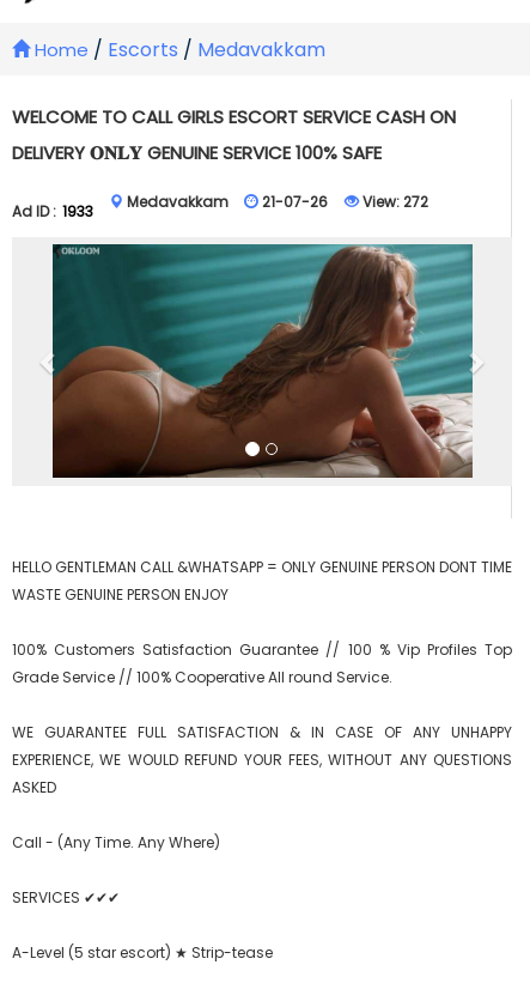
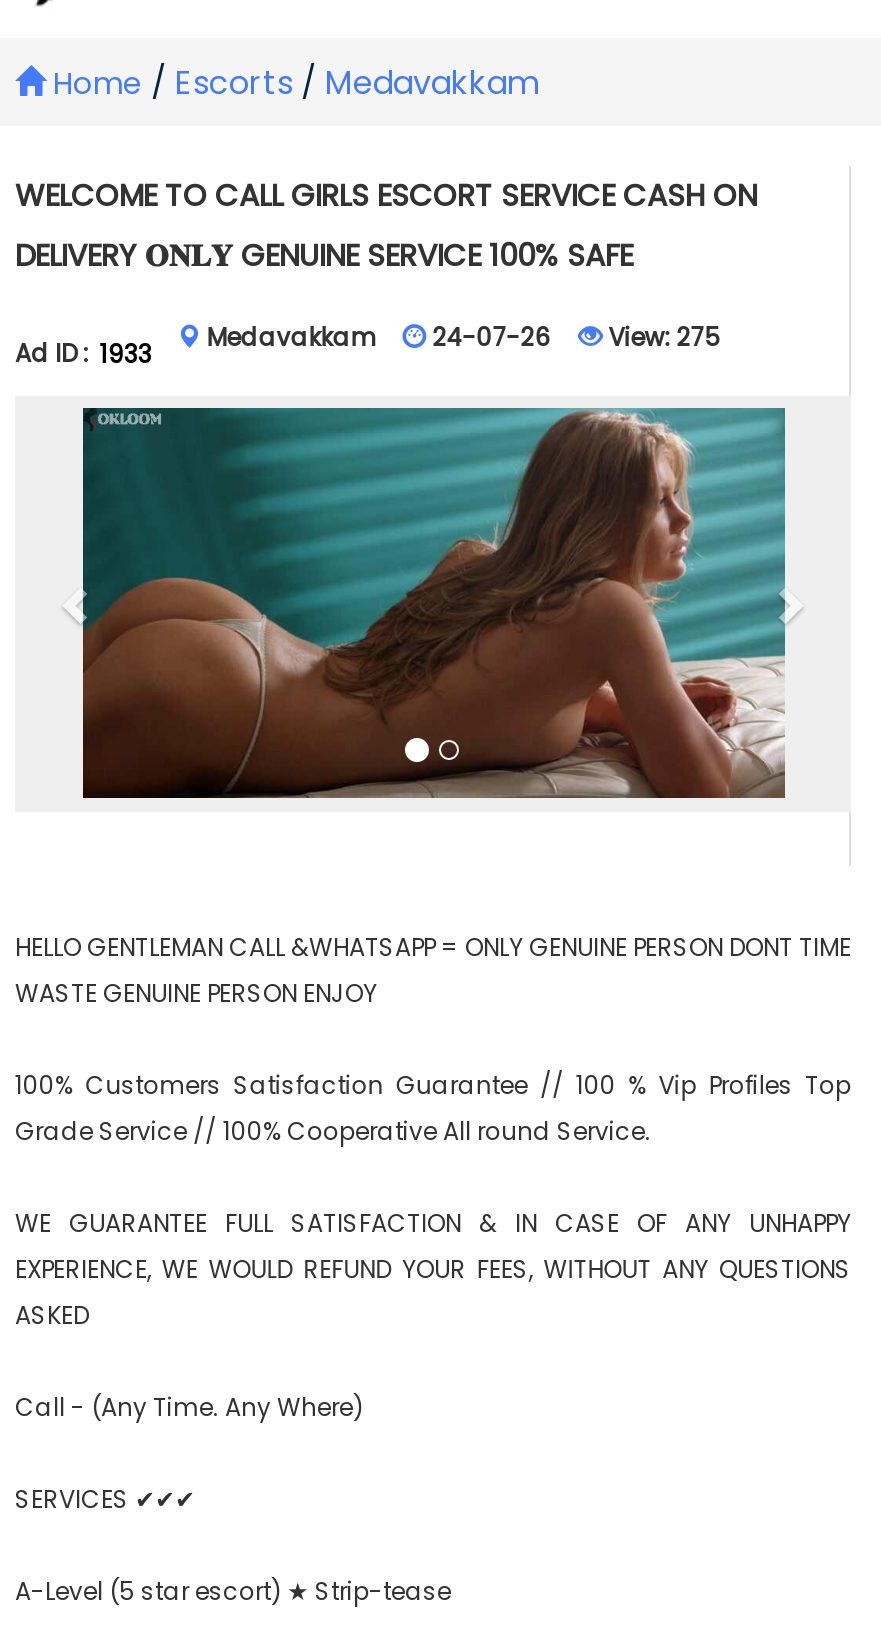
[262,192,328,212] 21-07-26 -> [433,320,551,354] 24-07-26
[359,192,428,212] View: 272 -> [603,320,721,354] View: 275

